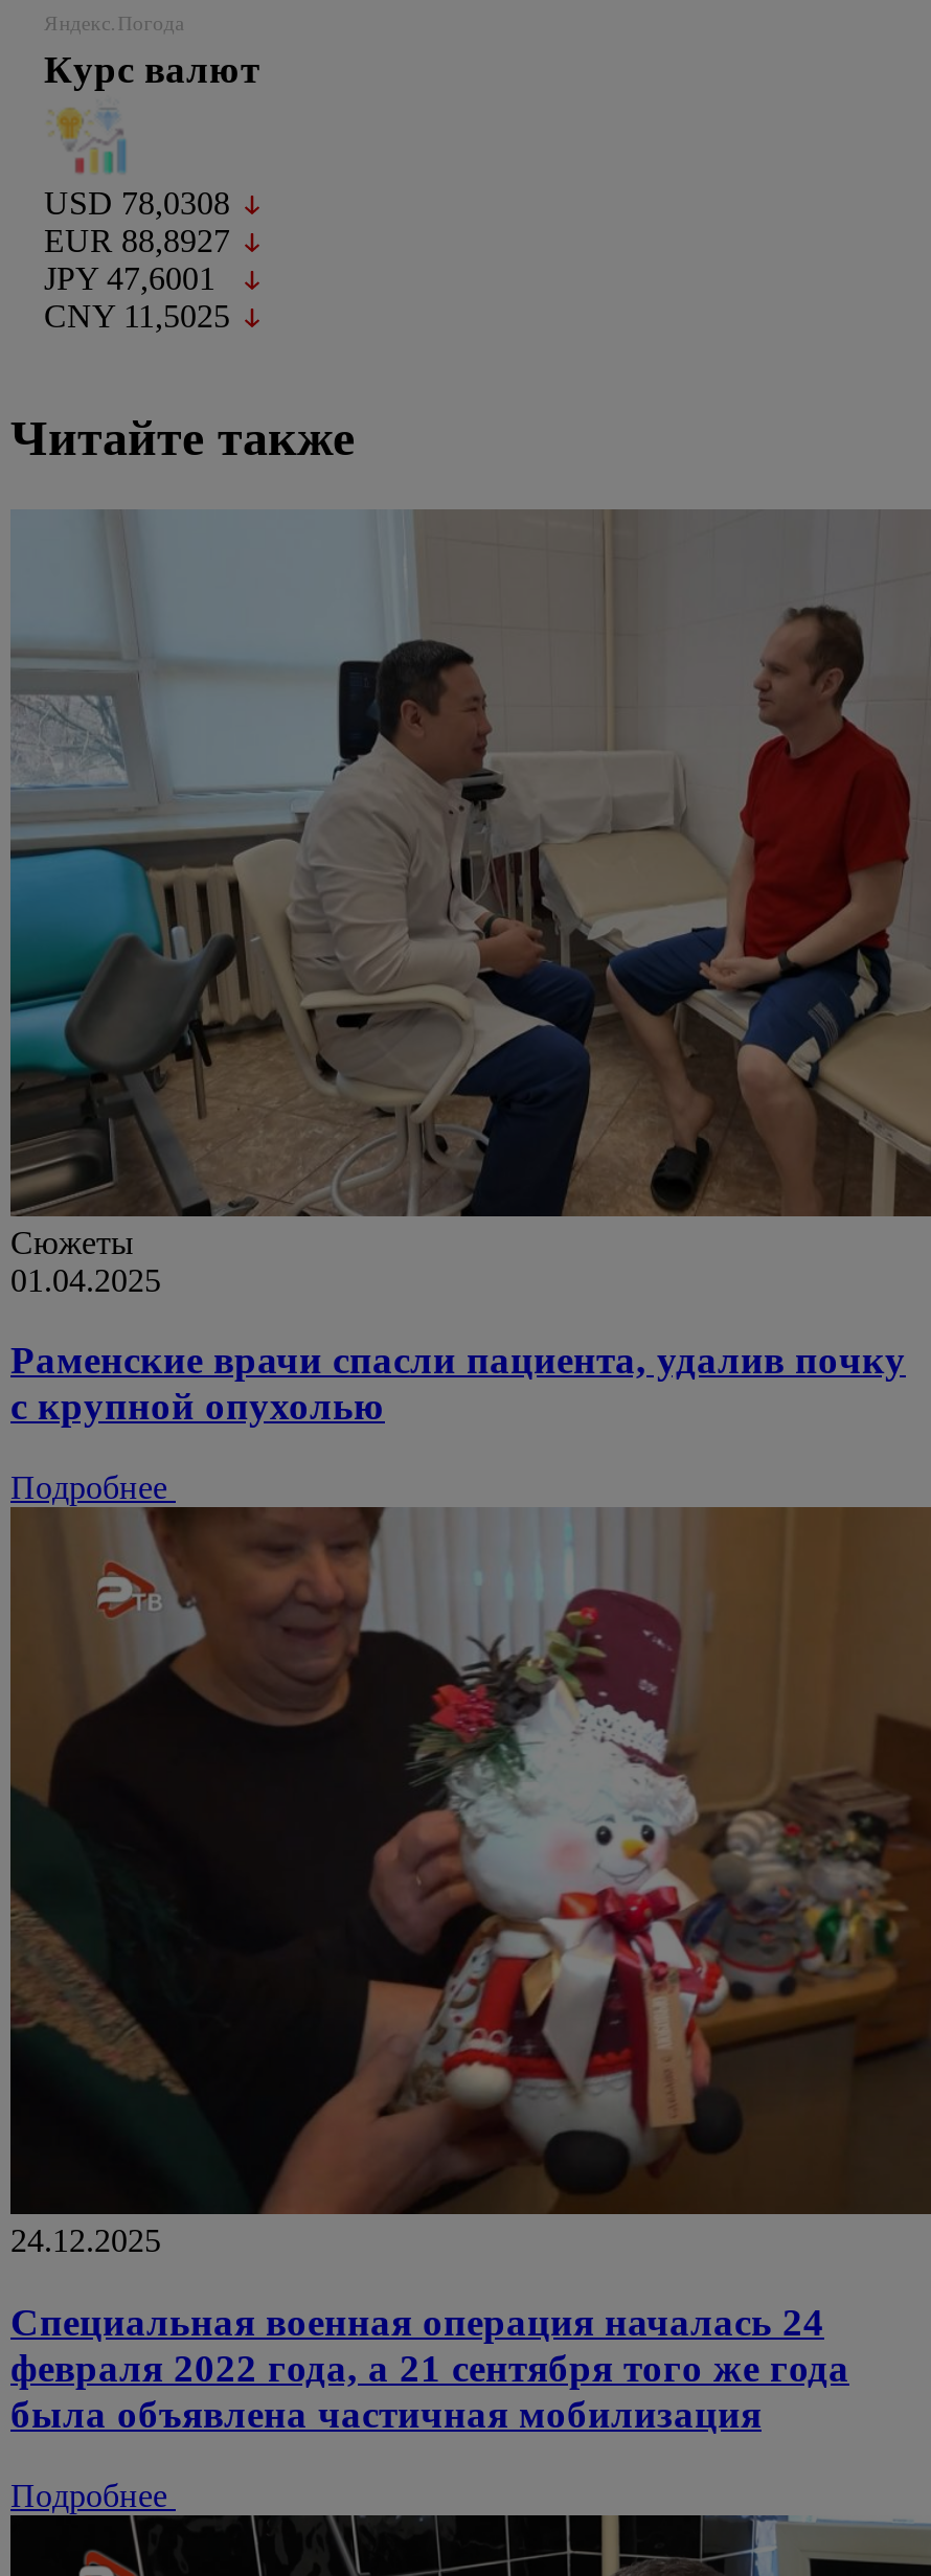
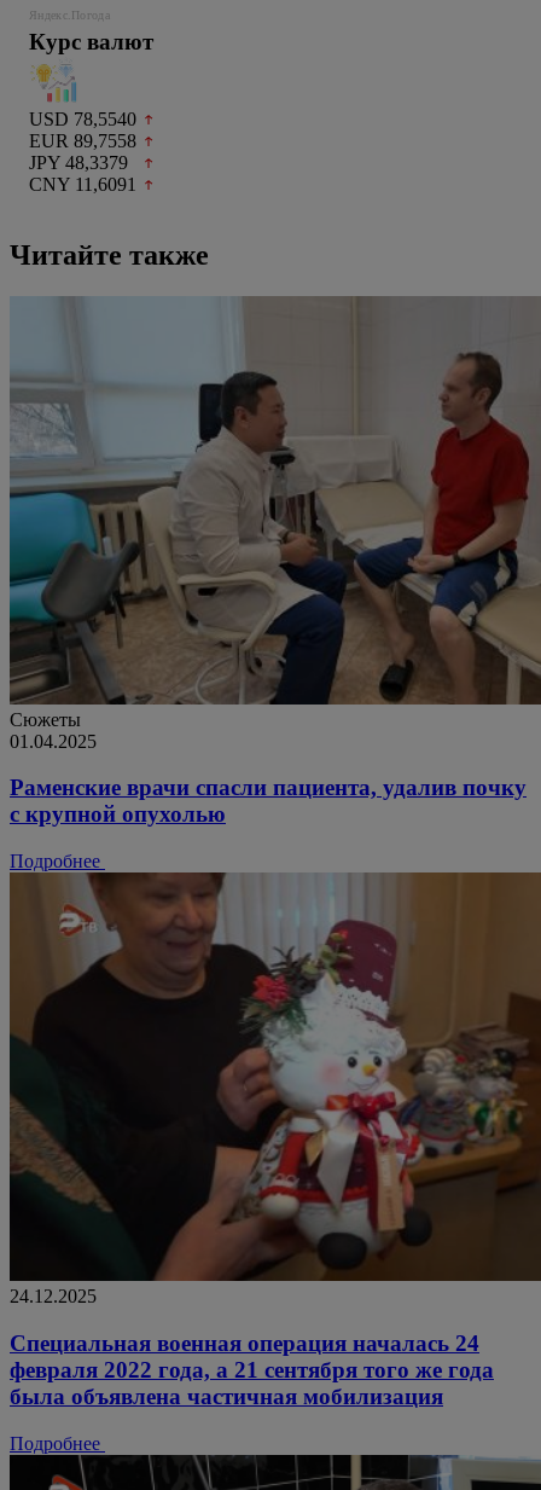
[44,185,230,220] USD 78,0308 -> [29,109,136,129] USD 78,5540
[44,222,230,258] EUR 88,8927 -> [29,130,136,151] EUR 89,7558
[44,260,215,296] JPY 47,6001 -> [29,152,128,173] JPY 48,3379
[44,298,230,333] CNY 11,5025 -> [29,174,136,194] CNY 11,6091

